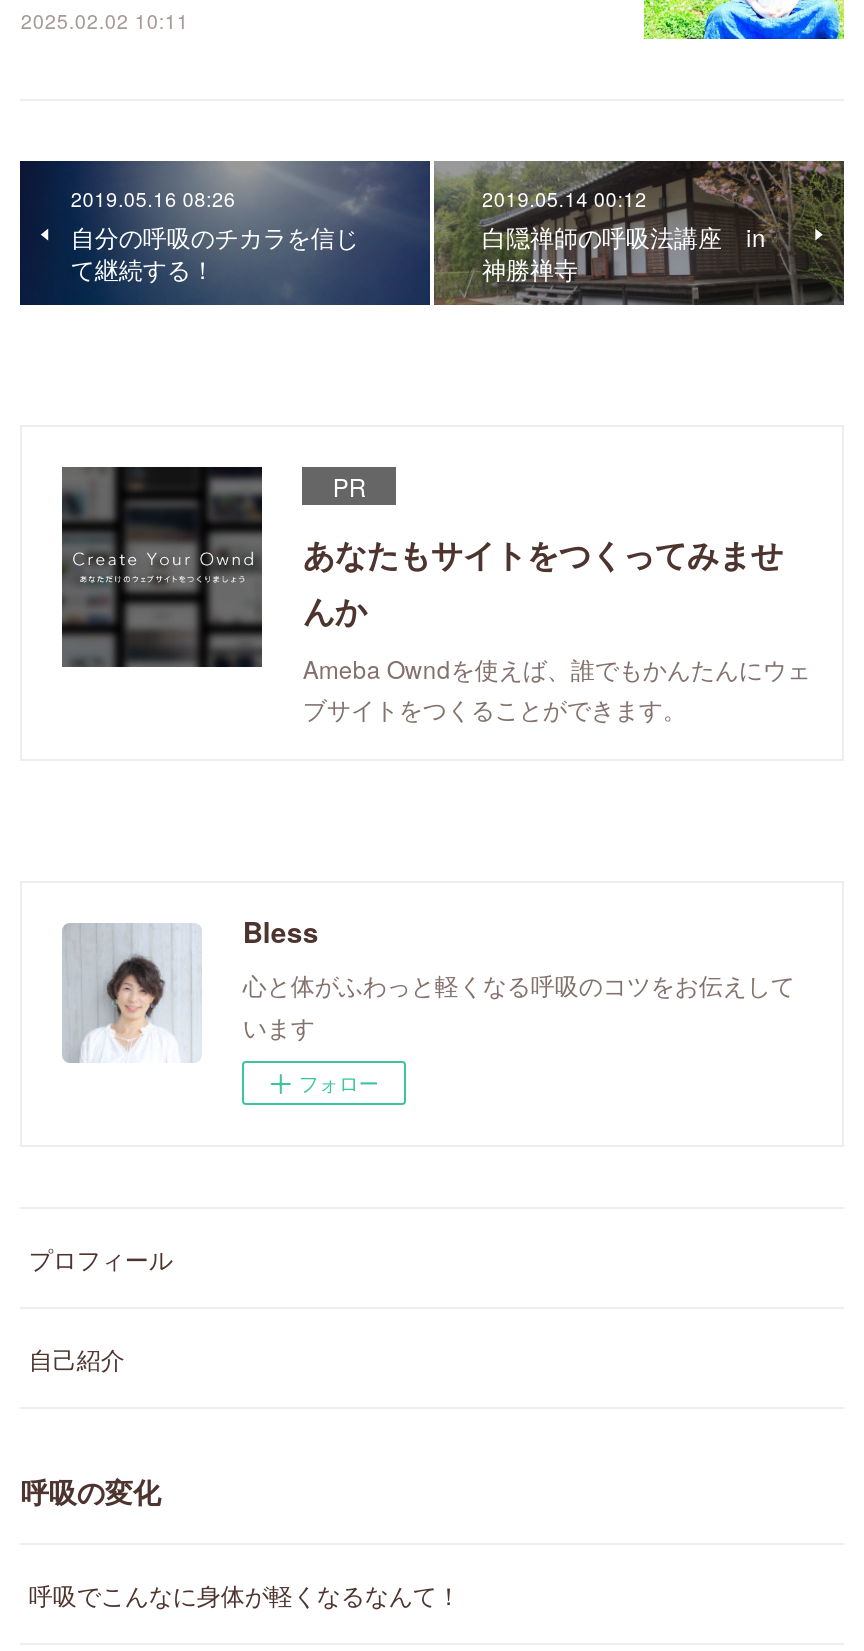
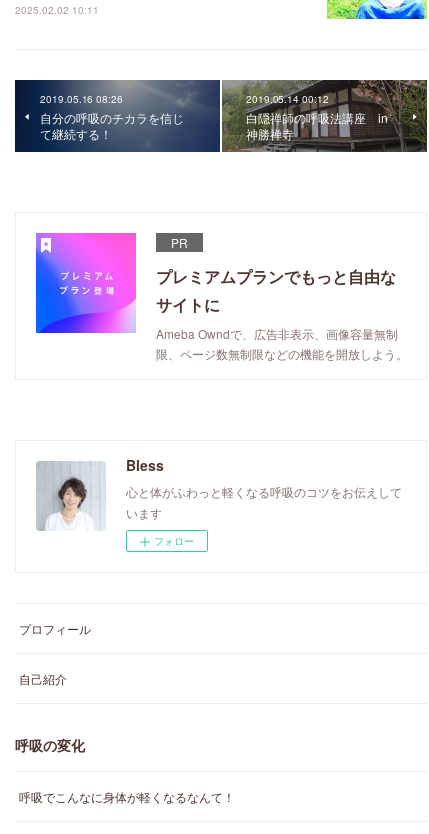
[60,464,811,724] [image] | あなたもサイトをつくってみませ | んか | Ameba Owndを使えば、誰でもかんたんにウェ | ブサイトをつくることができます。 -> [35,232,408,362] [image] | プレミアムプランでもっと自由な | サイトに | Ameba Owndで、広告非表示、画像容量無制 | 限、ページ数無制限などの機能を開放しよう。

